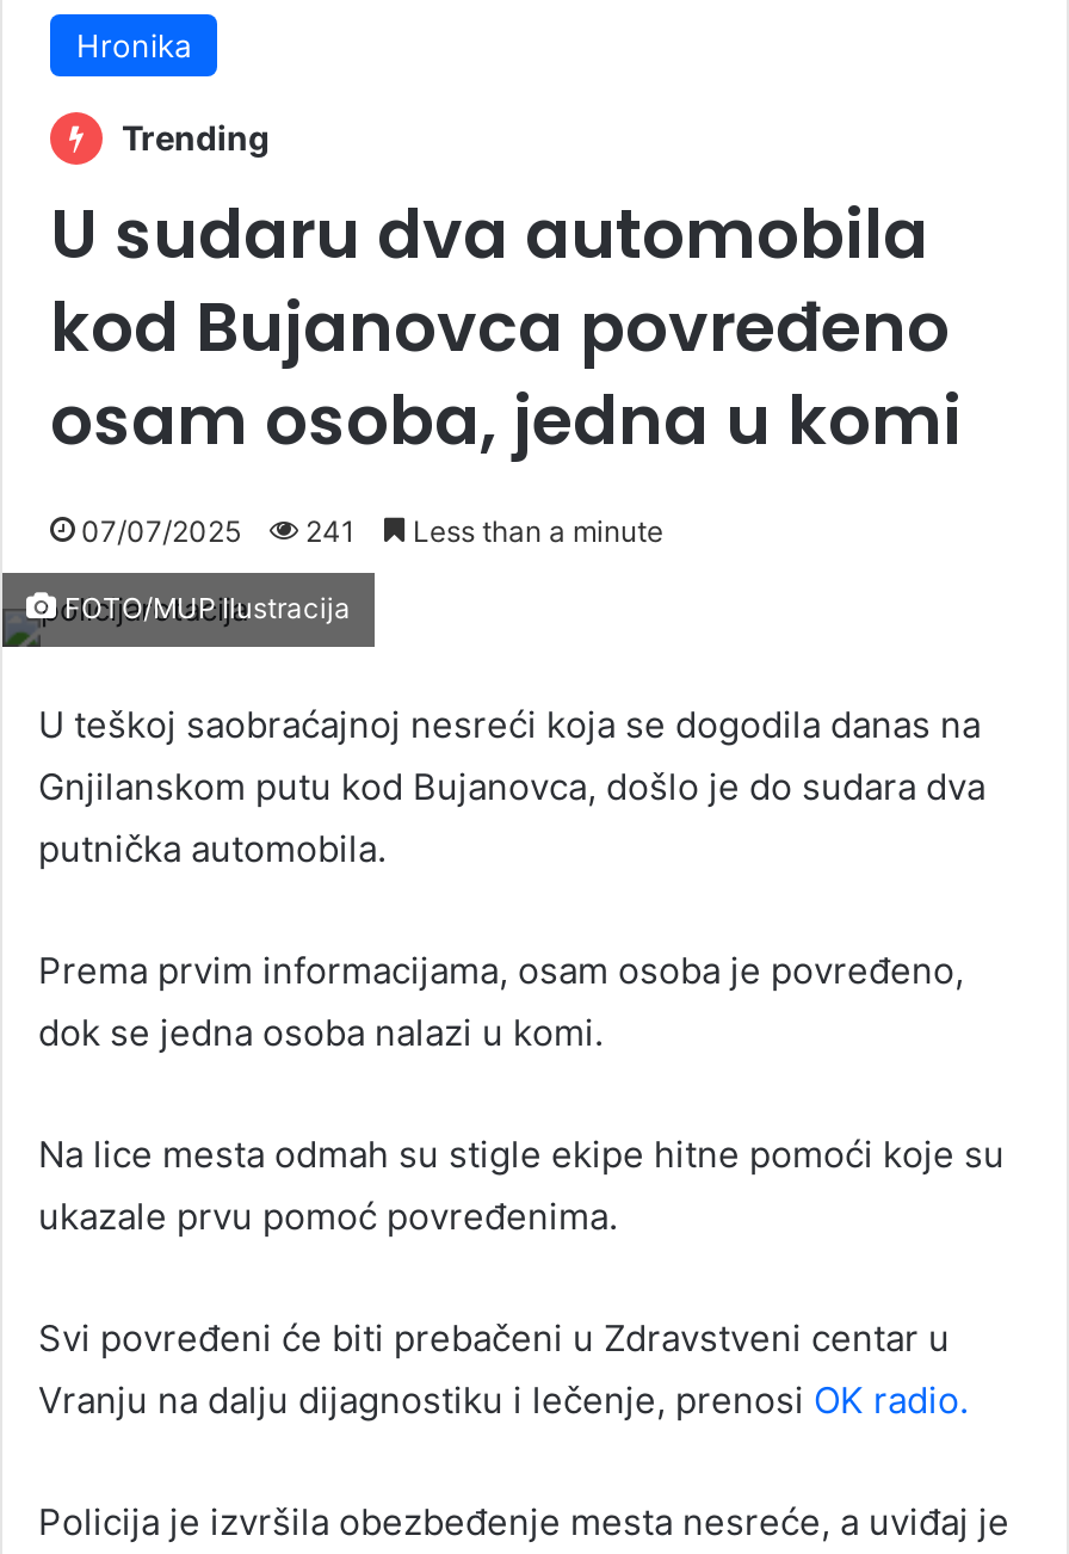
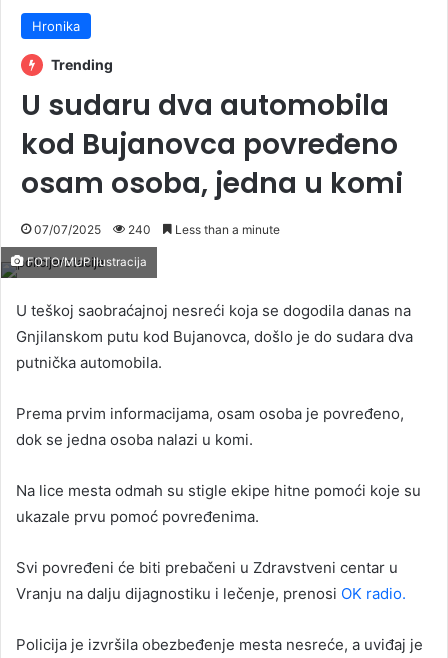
[81,513,663,549] 07/07/2025 241 Less than a minute -> [34,222,280,237] 07/07/2025 240 Less than a minute

